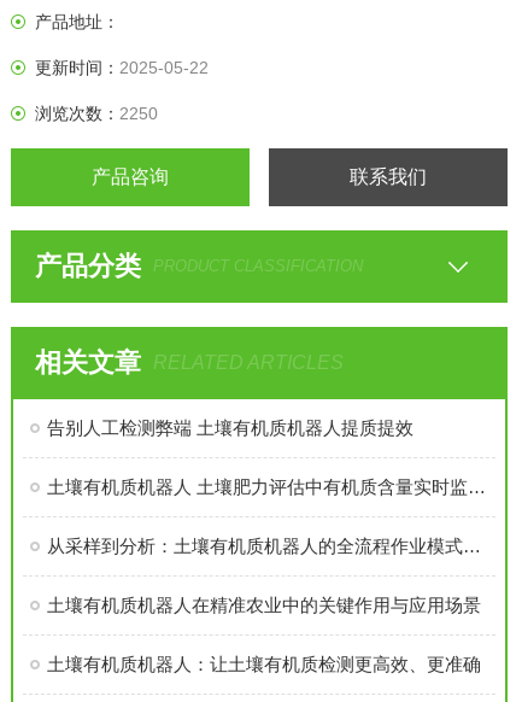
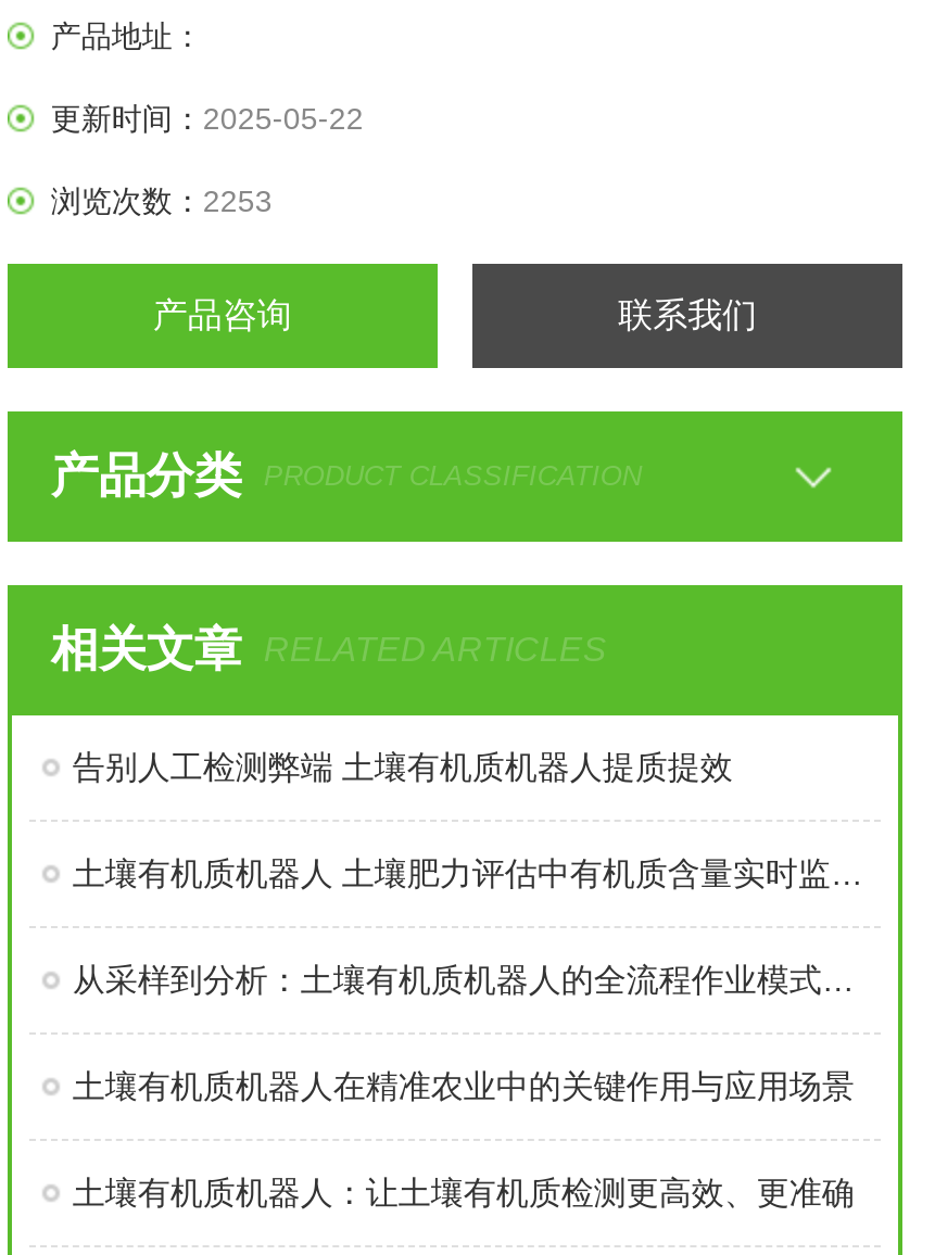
[35,103,158,122] 浏览次数：2250 -> [51,182,272,217] 浏览次数：2253

